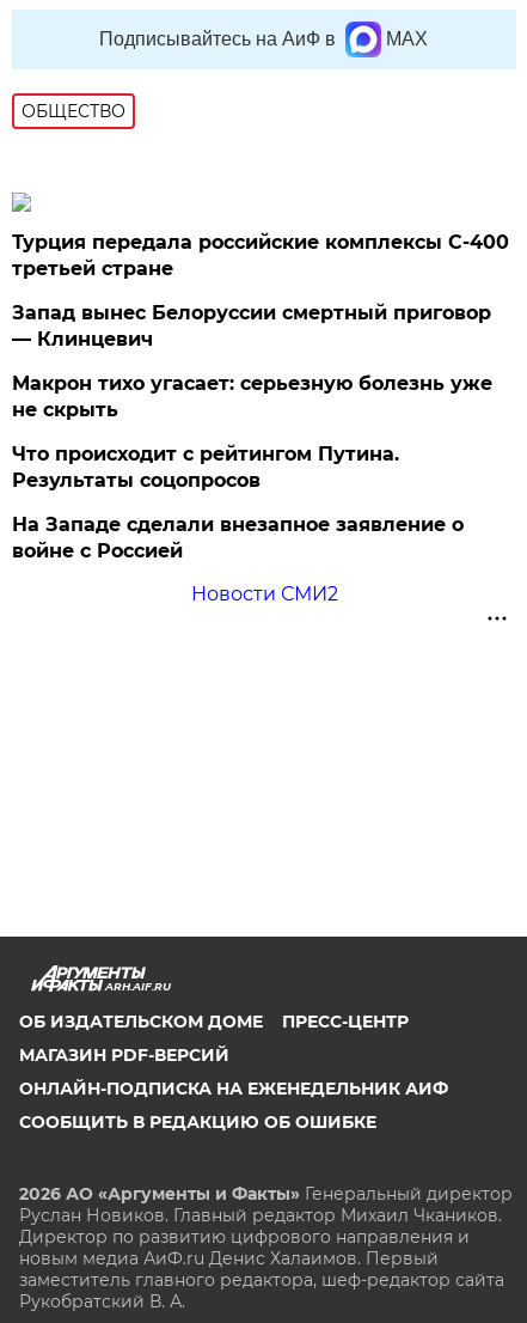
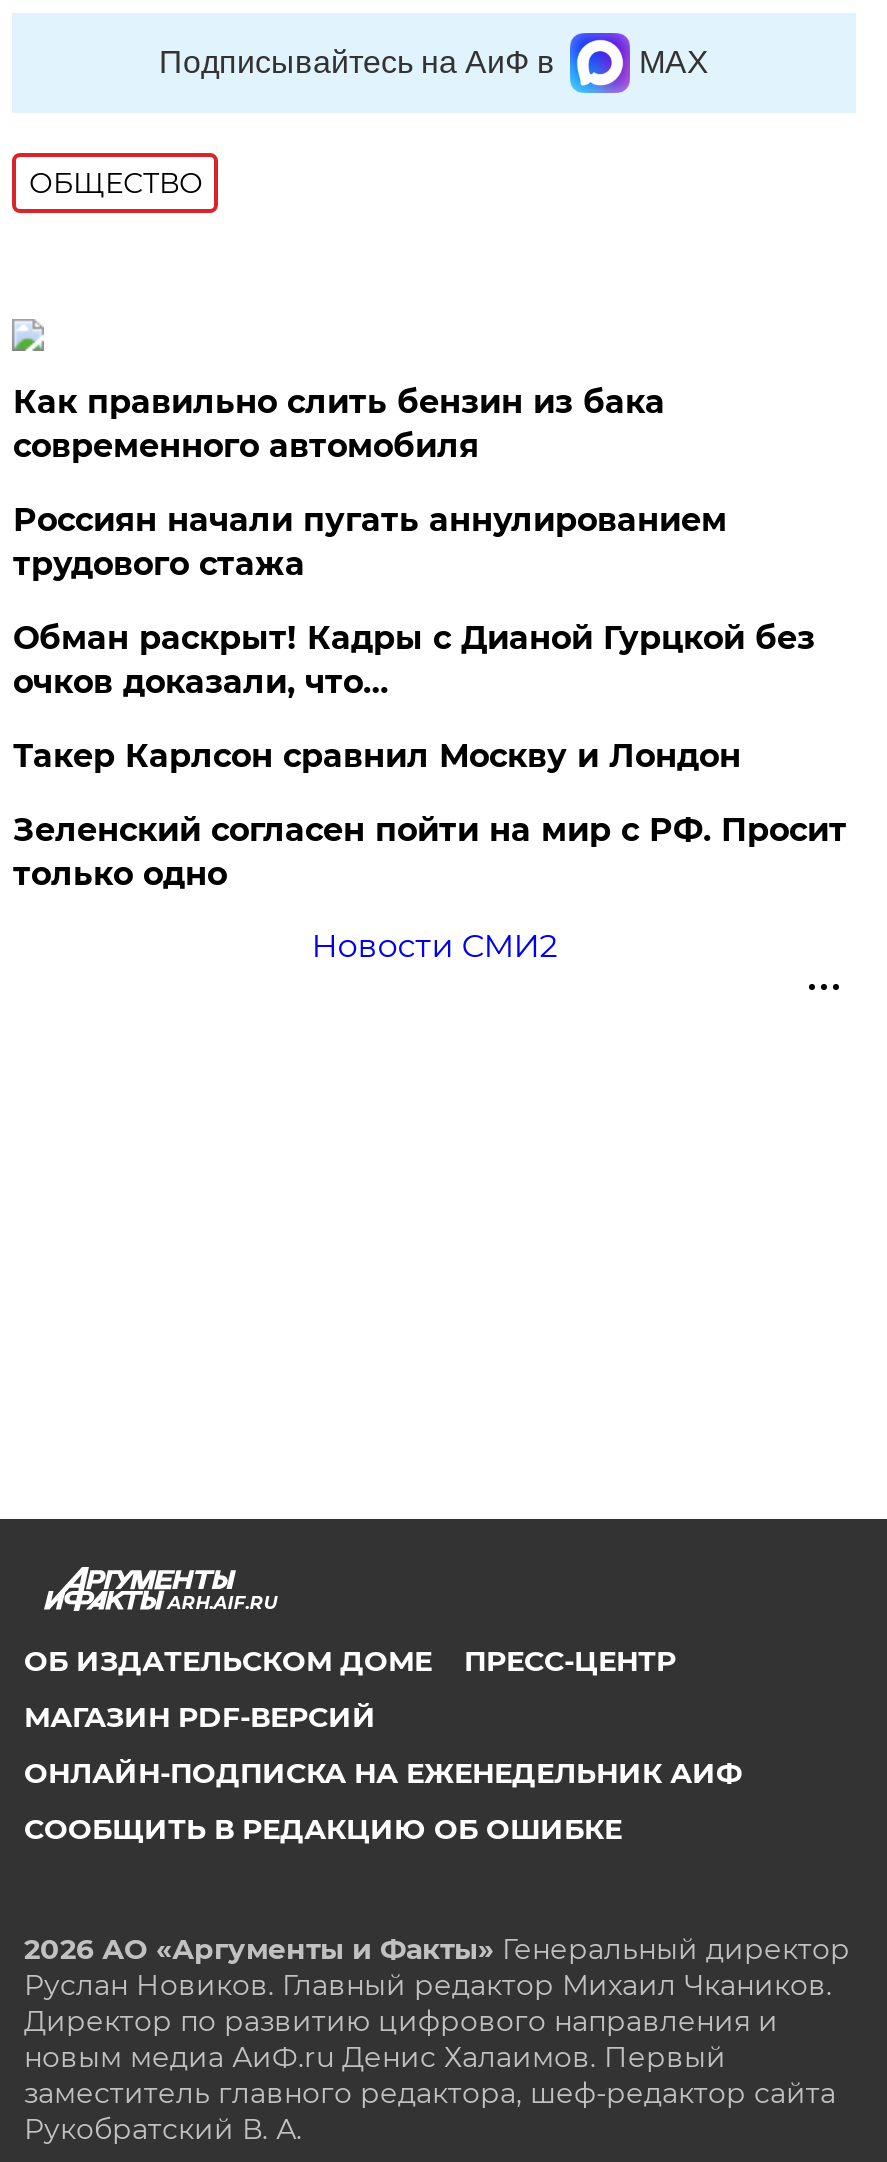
[12,231,510,280] Турция передала российские комплексы С-400 | третьей стране -> [13,383,665,465] Как правильно слить бензин из бака | современного автомобиля
[12,301,492,350] Запад вынес Белоруссии смертный приговор | — Клинцевич -> [13,501,727,583] Россиян начали пугать аннулированием | трудового стажа
[12,372,493,421] Макрон тихо угасает: серьезную болезнь уже | не скрыть -> [13,619,815,701] Обман раскрыт! Кадры с Дианой Гурцкой без | очков доказали, что…
[12,443,400,492] Что происходит с рейтингом Путина. | Результаты соцопросов -> [13,737,741,775] Такер Карлсон сравнил Москву и Лондон
[12,513,464,562] На Западе сделали внезапное заявление о | войне с Россией -> [13,811,847,893] Зеленский согласен пойти на мир с РФ. Просит | только одно

